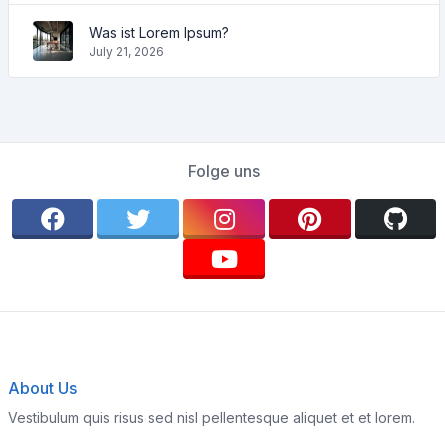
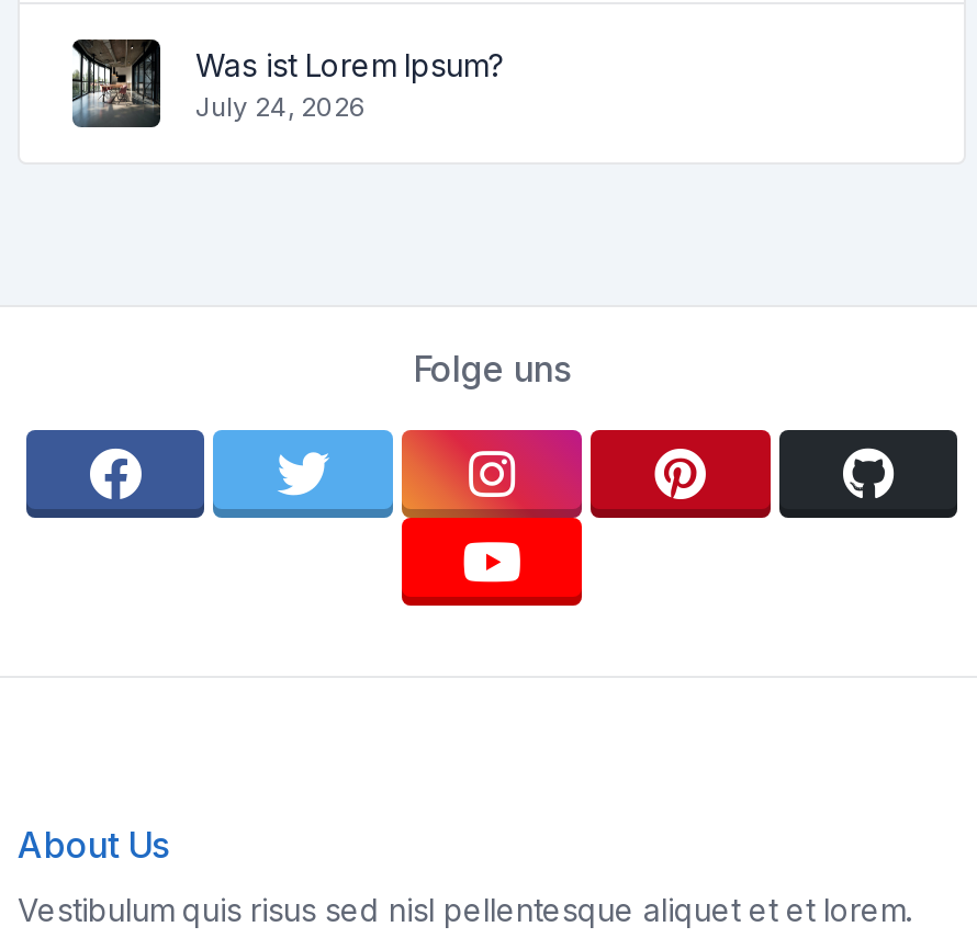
[89,43,164,58] July 21, 2026 -> [195,89,367,122] July 24, 2026

